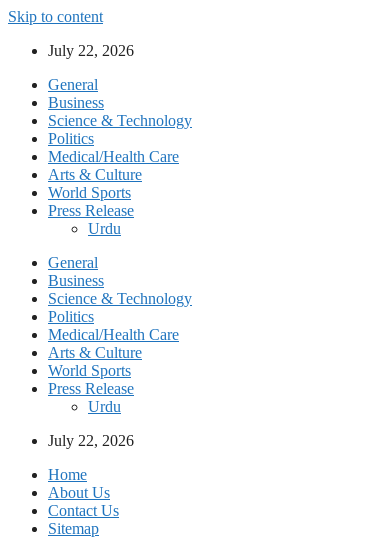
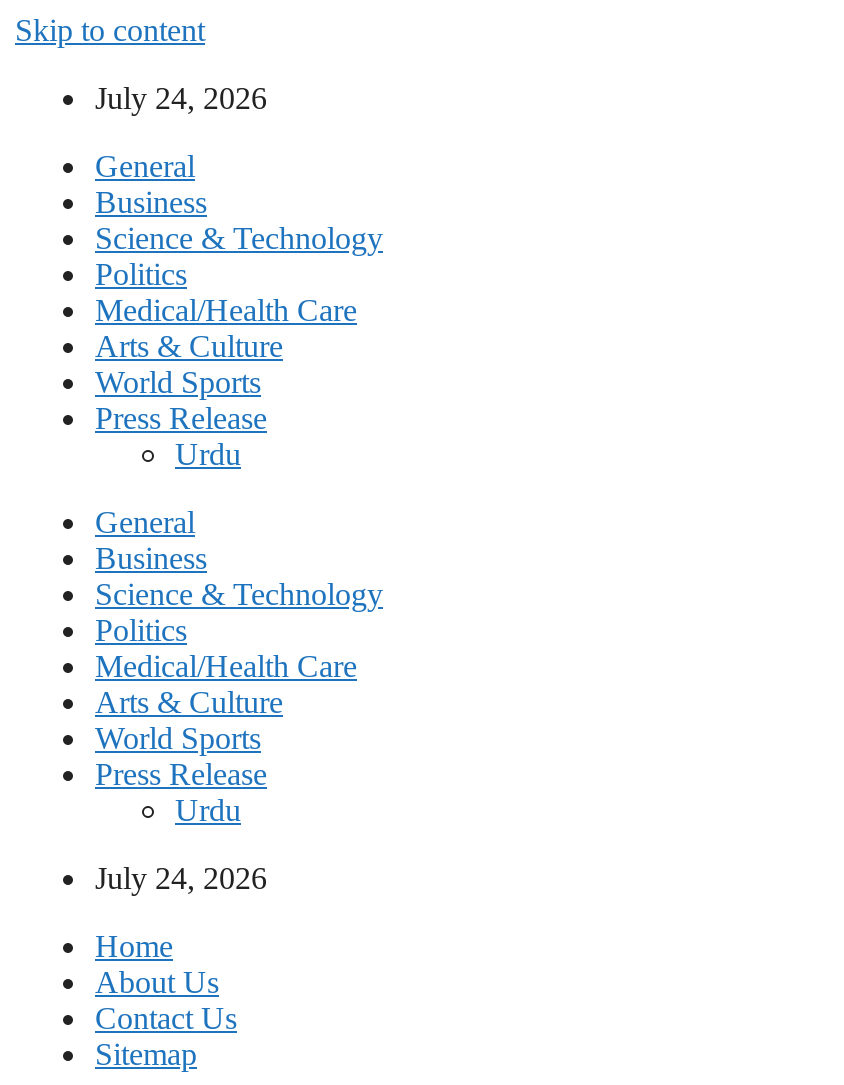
[48,42,134,59] July 22, 2026 -> [95,81,267,115] July 24, 2026
[48,432,134,449] July 22, 2026 -> [95,861,267,895] July 24, 2026

